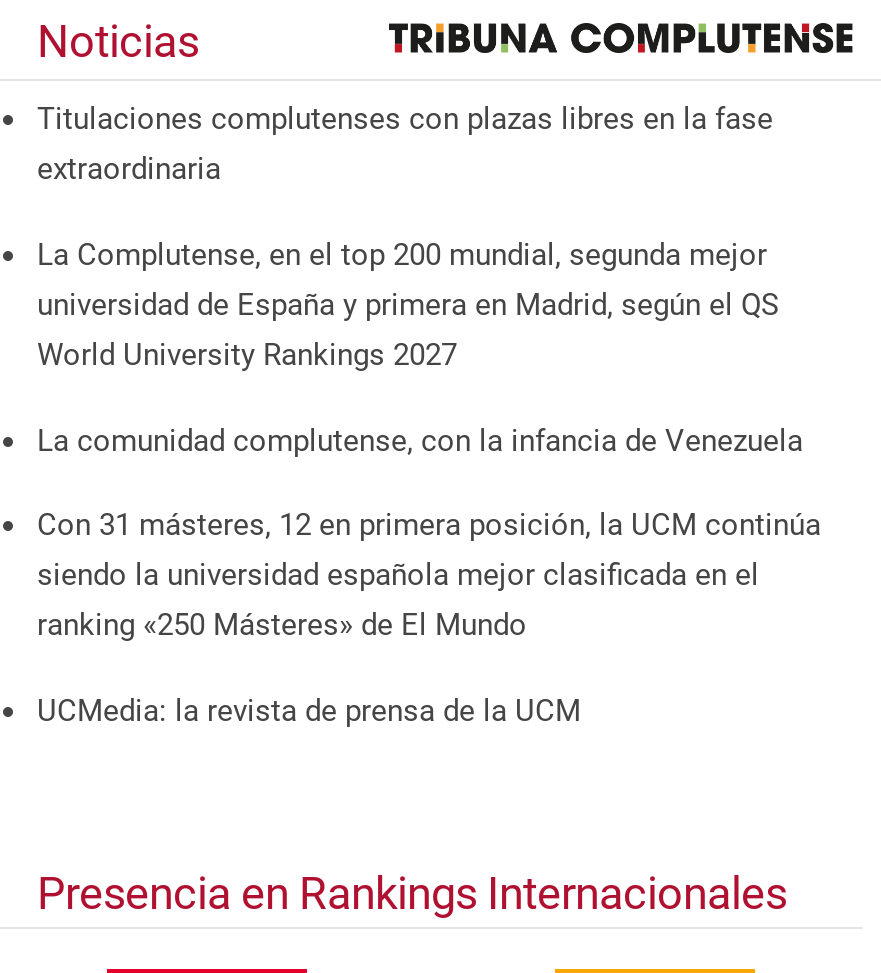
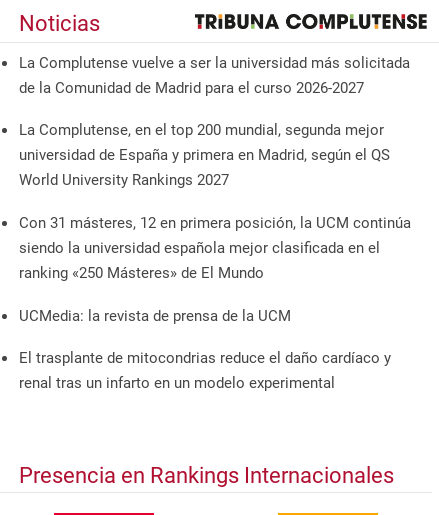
[37,102,773,188] Titulaciones complutenses con plazas libres en la fase | extraordinaria -> [19,54,410,97] La Complutense vuelve a ser la universidad más solicitada | de la Comunidad de Madrid para el curso 2026-2027
[37,422,803,458] La comunidad complutense, con la infancia de Venezuela -> none
moved [37,507,821,728] -> [19,214,411,325]: Con 31 másteres, 12 en primera posición, la UCM continúa | siendo la universidad española mejor clasificada en el | ranking «250 Másteres» de El Mundo | UCMedia: la revista de prensa de la UCM
none -> [19,349,391,392] El trasplante de mitocondrias reduce el daño cardíaco y | renal tras un infarto en un modelo experimental

